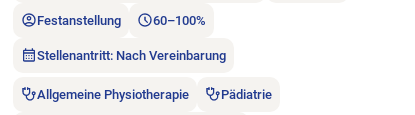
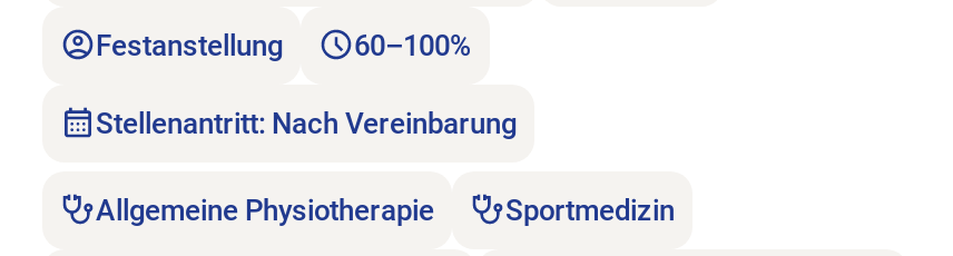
[221,87,272,102] Pädiatrie -> [505,193,675,227] Sportmedizin

